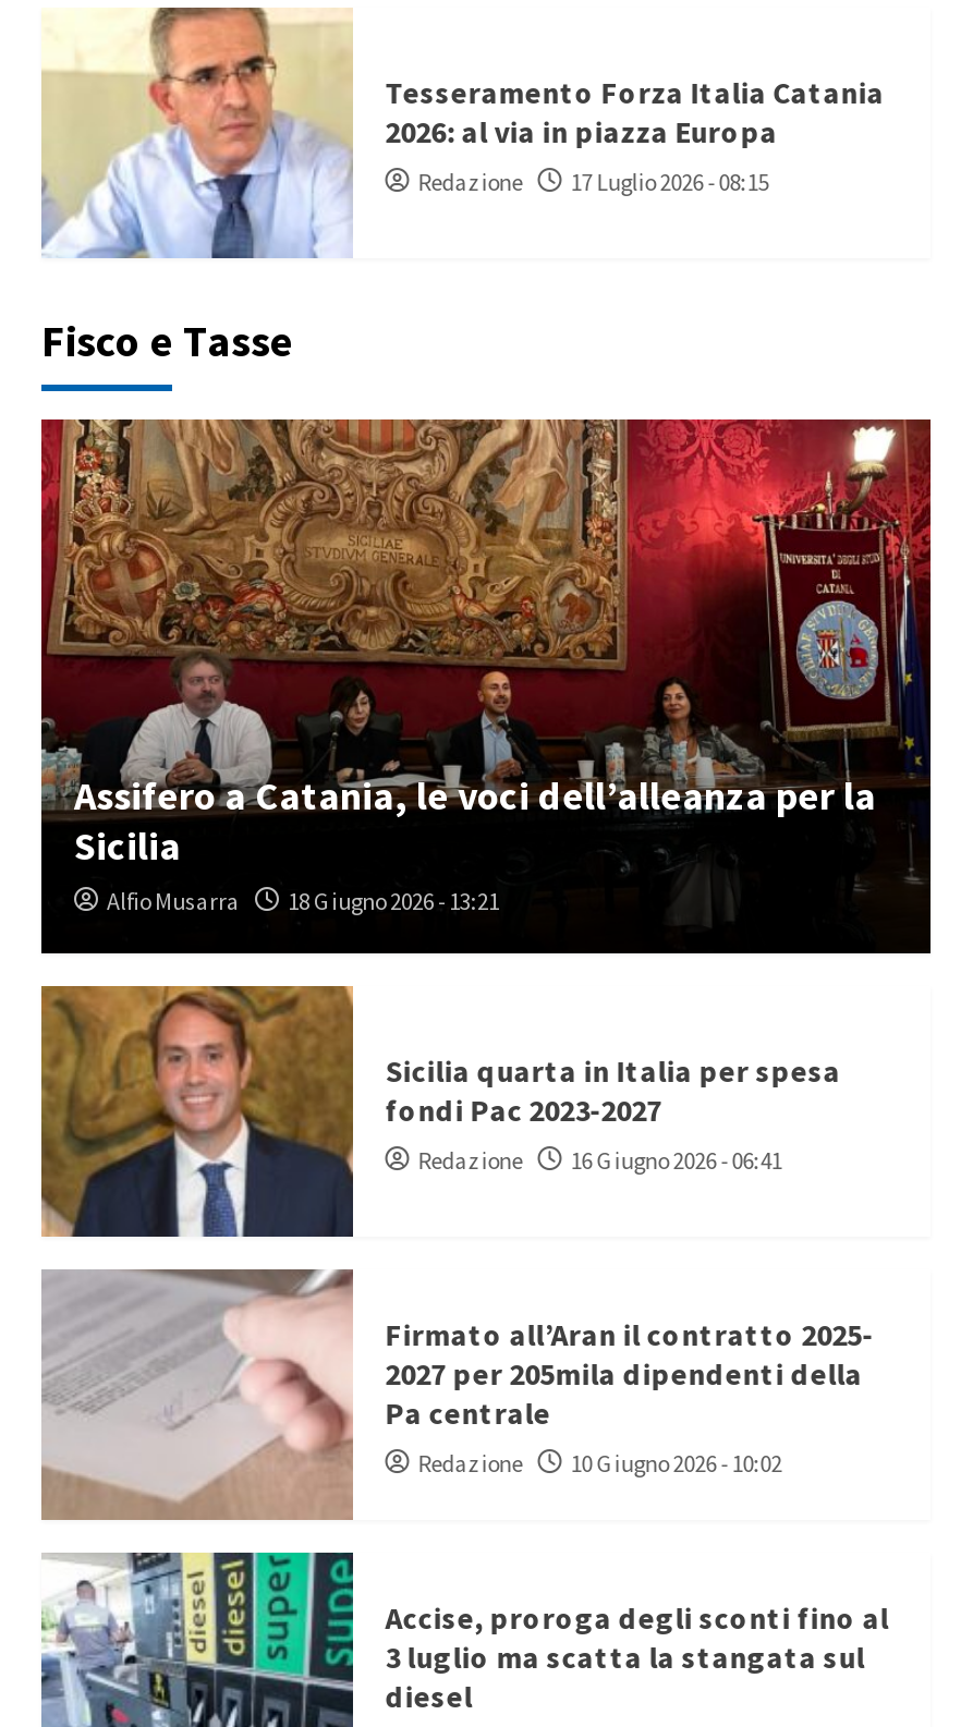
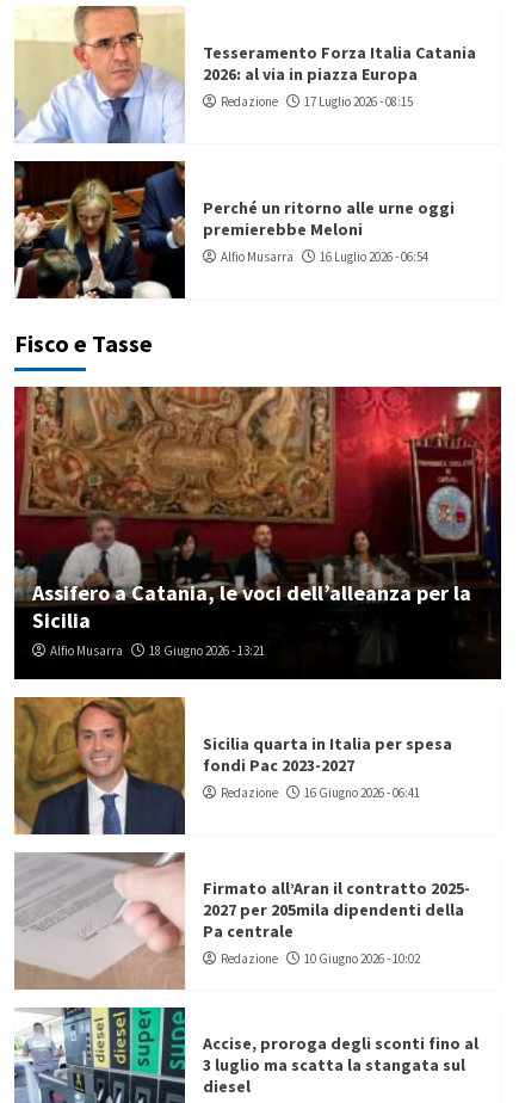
none -> [13,160,454,300] [image] | Perché un ritorno alle urne oggi | premierebbe Meloni | Alfio Musarra | 16 Luglio 2026 - 06:54

